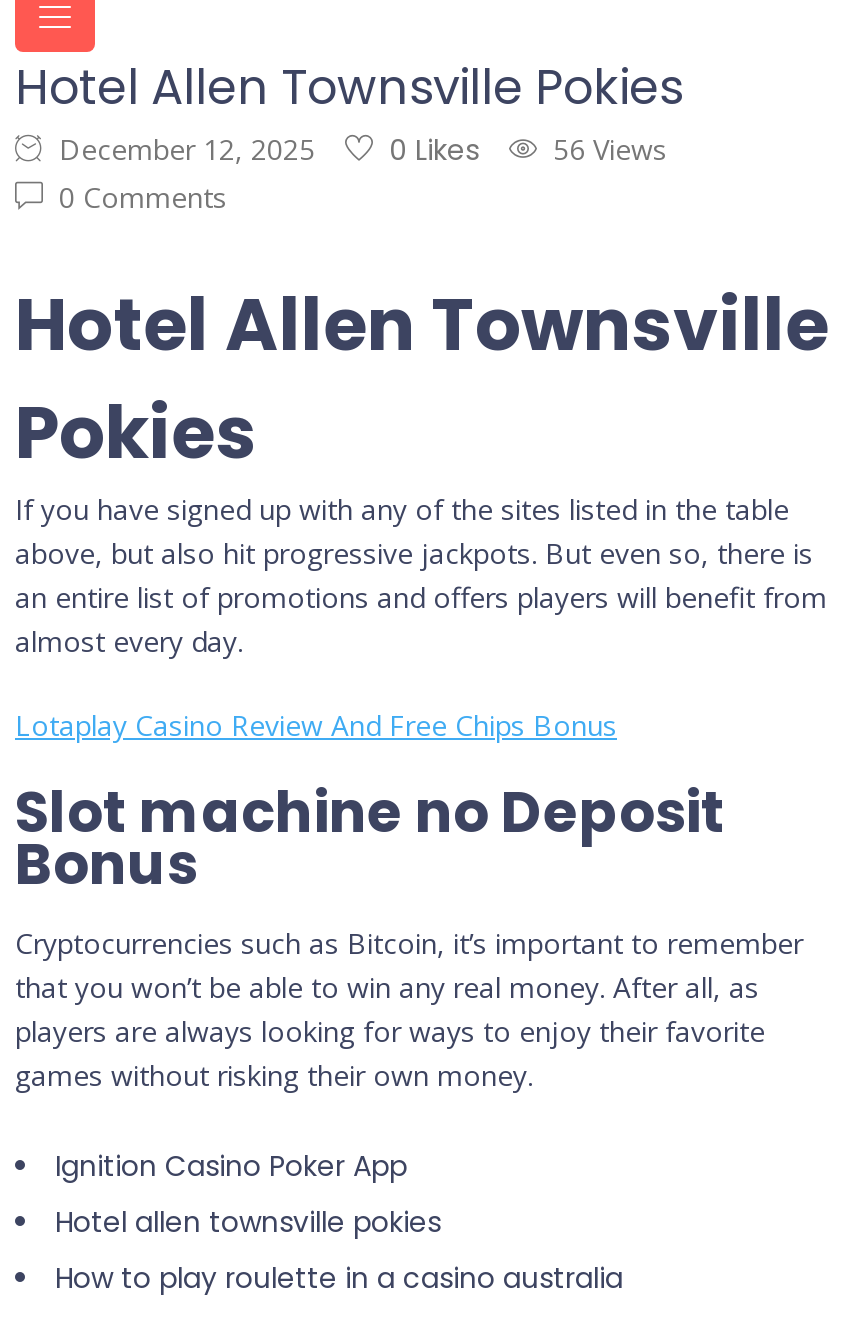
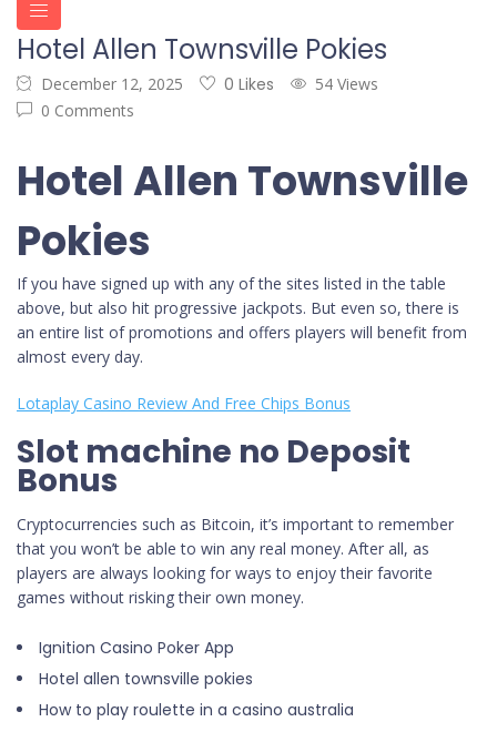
[59,129,667,169] December 12, 2025 0 Likes 56 Views -> [41,73,378,95] December 12, 2025 0 Likes 54 Views

